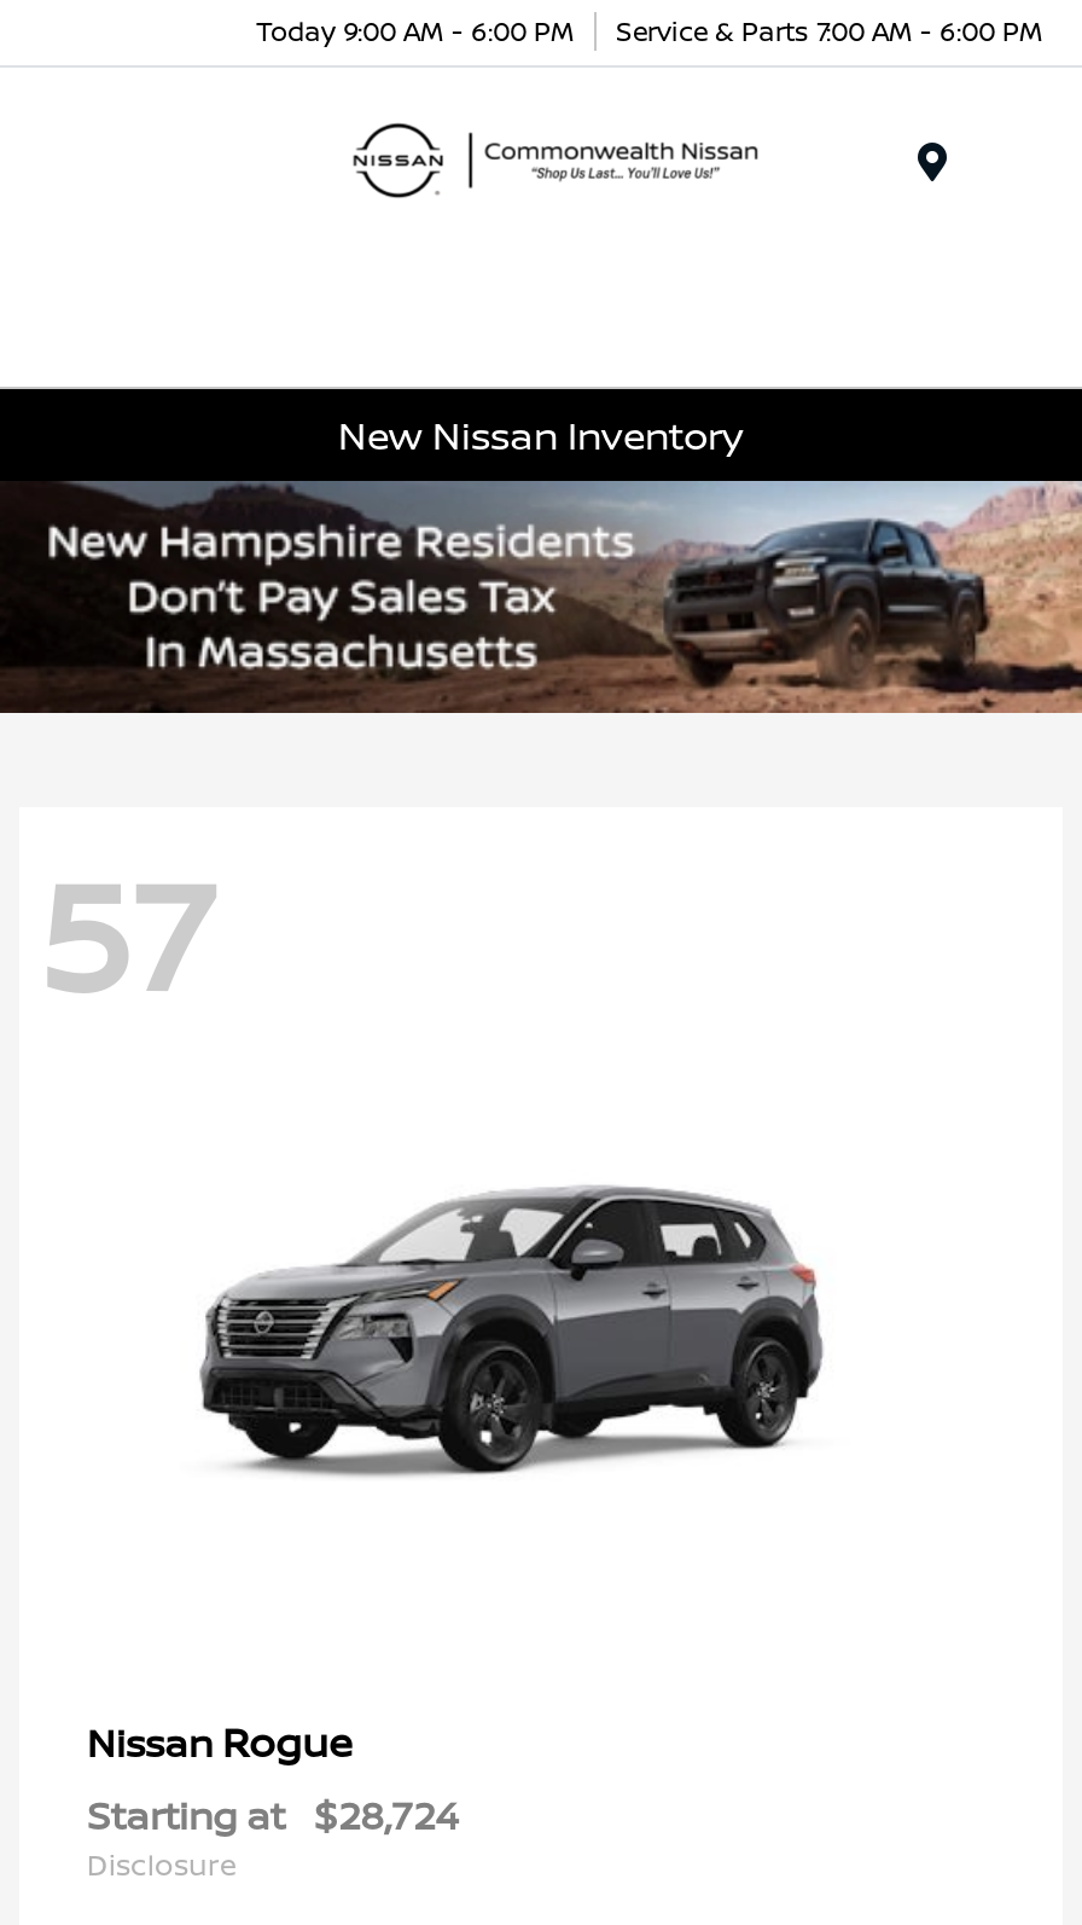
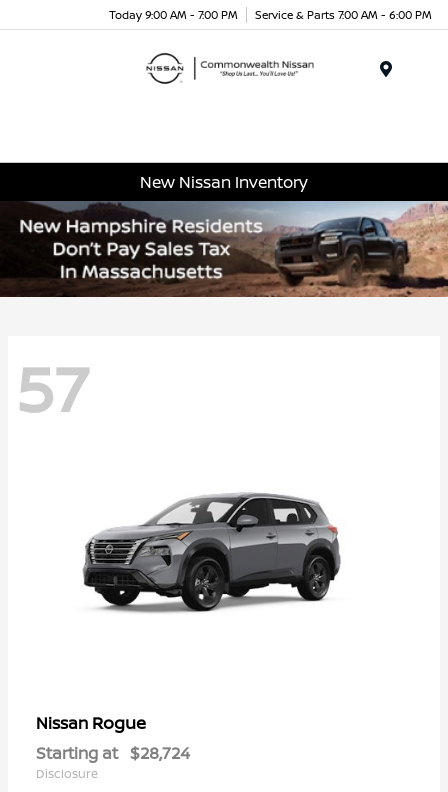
[256,11,1043,47] Today 9:00 AM - 6:00 PM Service & Parts 7:00 AM - 6:00 PM -> [109,6,432,21] Today 9:00 AM - 7:00 PM Service & Parts 7:00 AM - 6:00 PM

